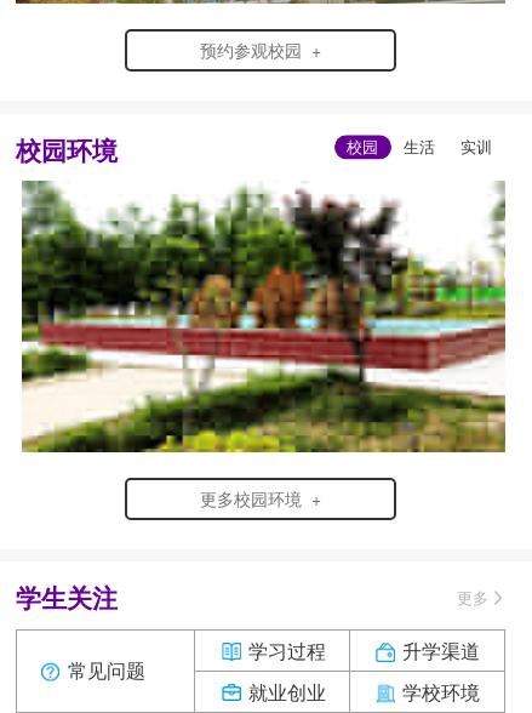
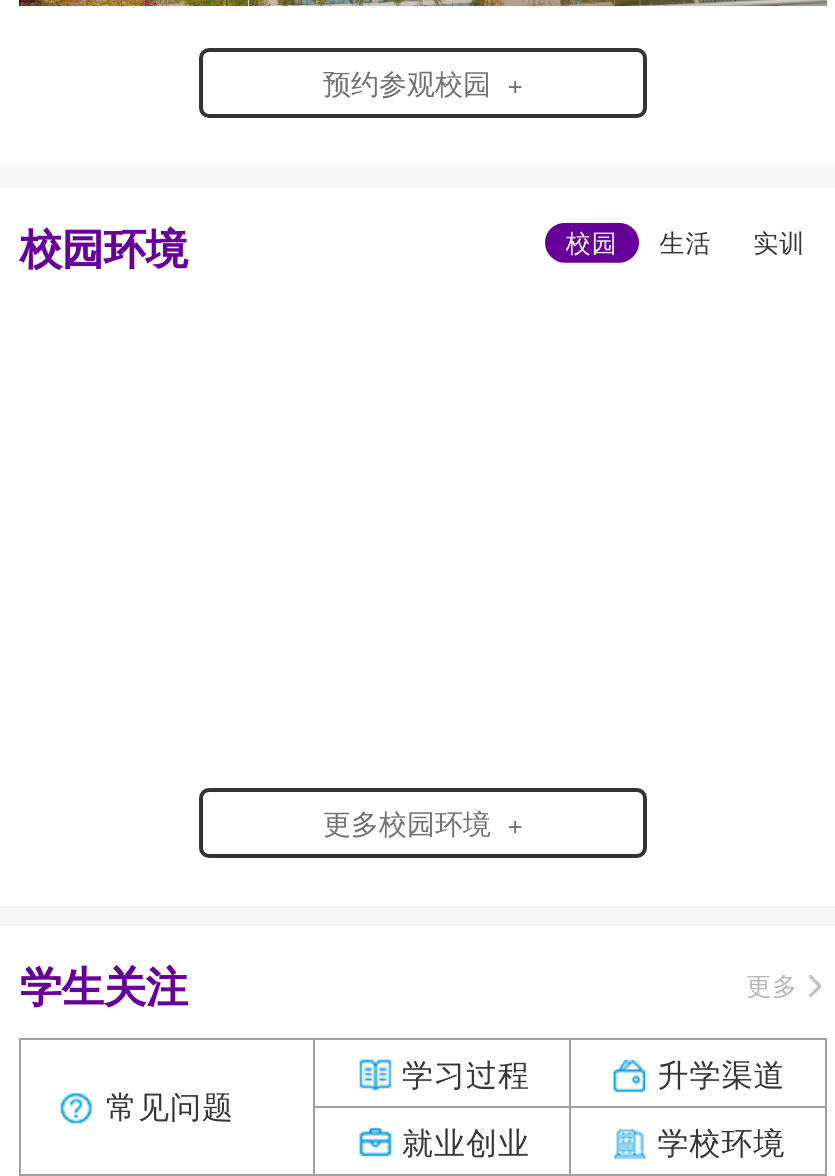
[21,179,507,454] [image] -> none

